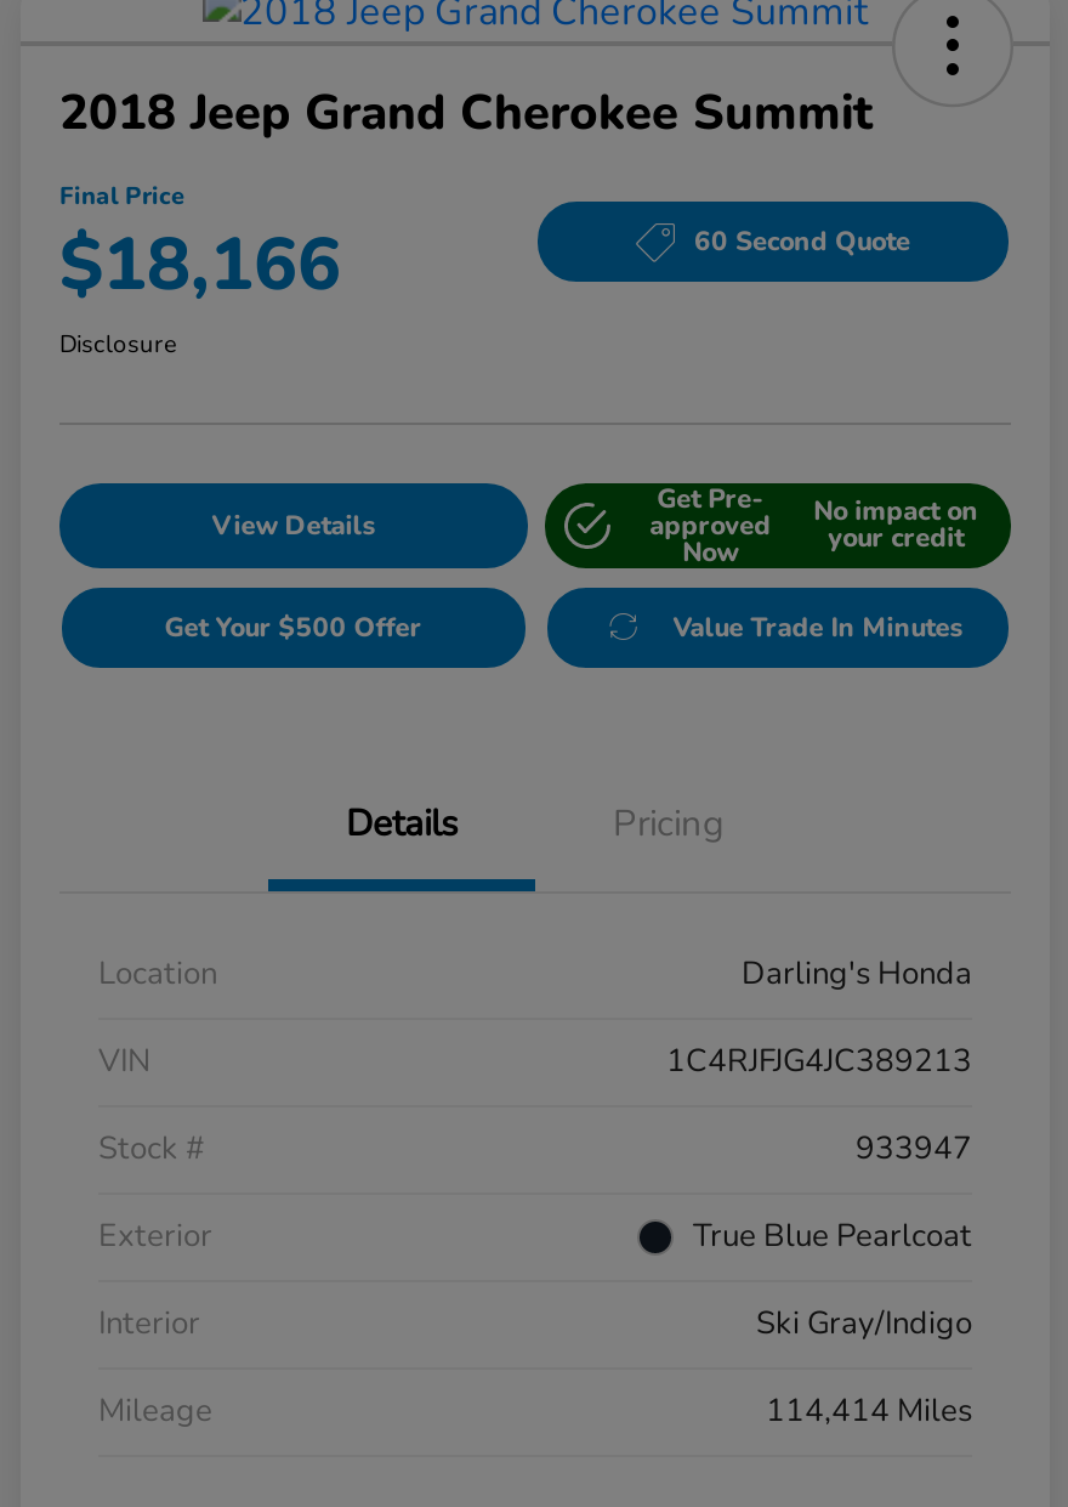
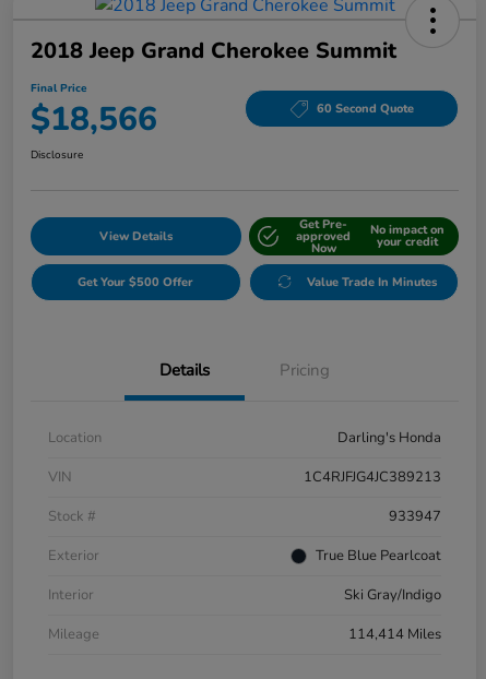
[59,216,341,315] $18,166 -> [31,97,157,142] $18,566

